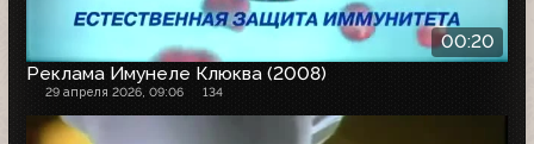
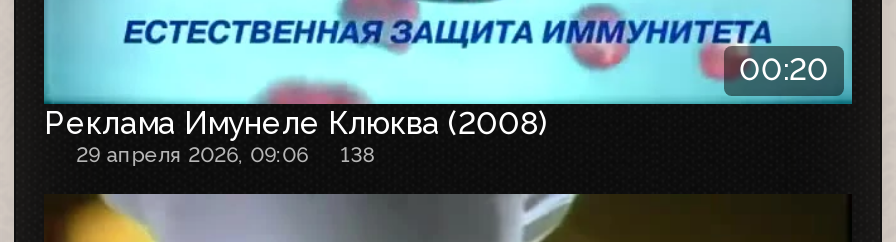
[45,84,223,99] 29 апреля 2026, 09:06 134 -> [76,142,374,166] 29 апреля 2026, 09:06 138

